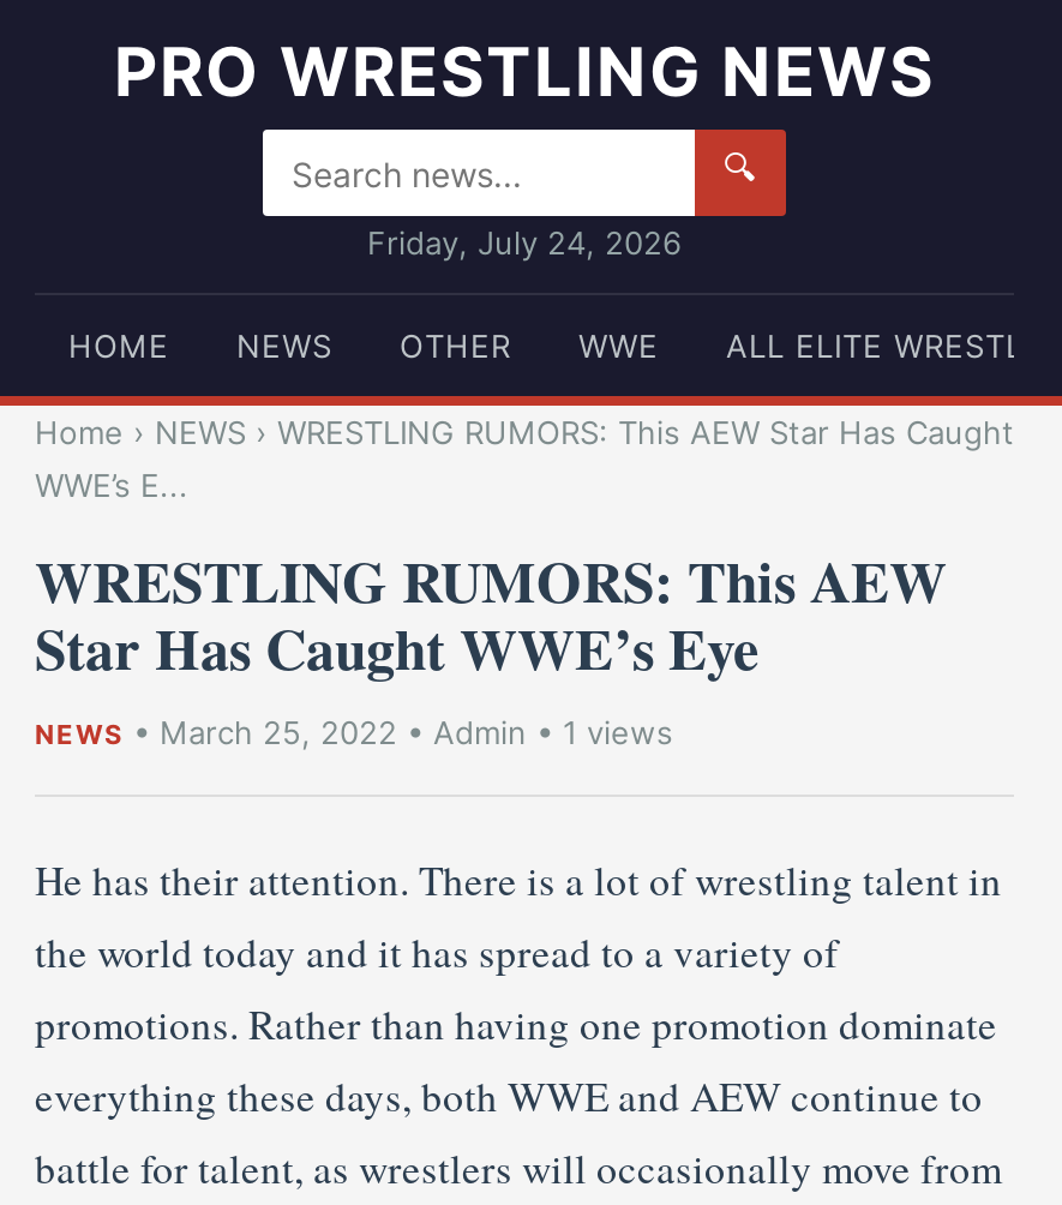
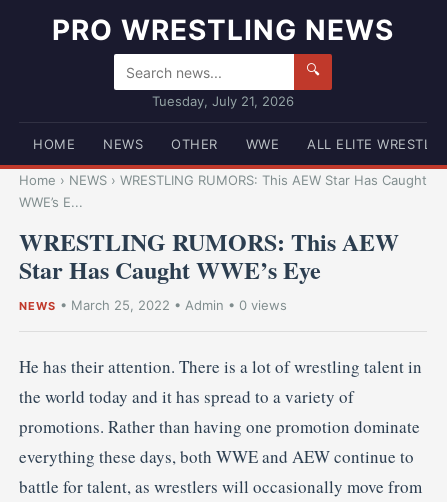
[367,223,682,262] Friday, July 24, 2026 -> [152,93,294,109] Tuesday, July 21, 2026
[35,713,673,751] NEWS • March 25, 2022 • Admin • 1 views -> [19,297,287,313] NEWS • March 25, 2022 • Admin • 0 views

